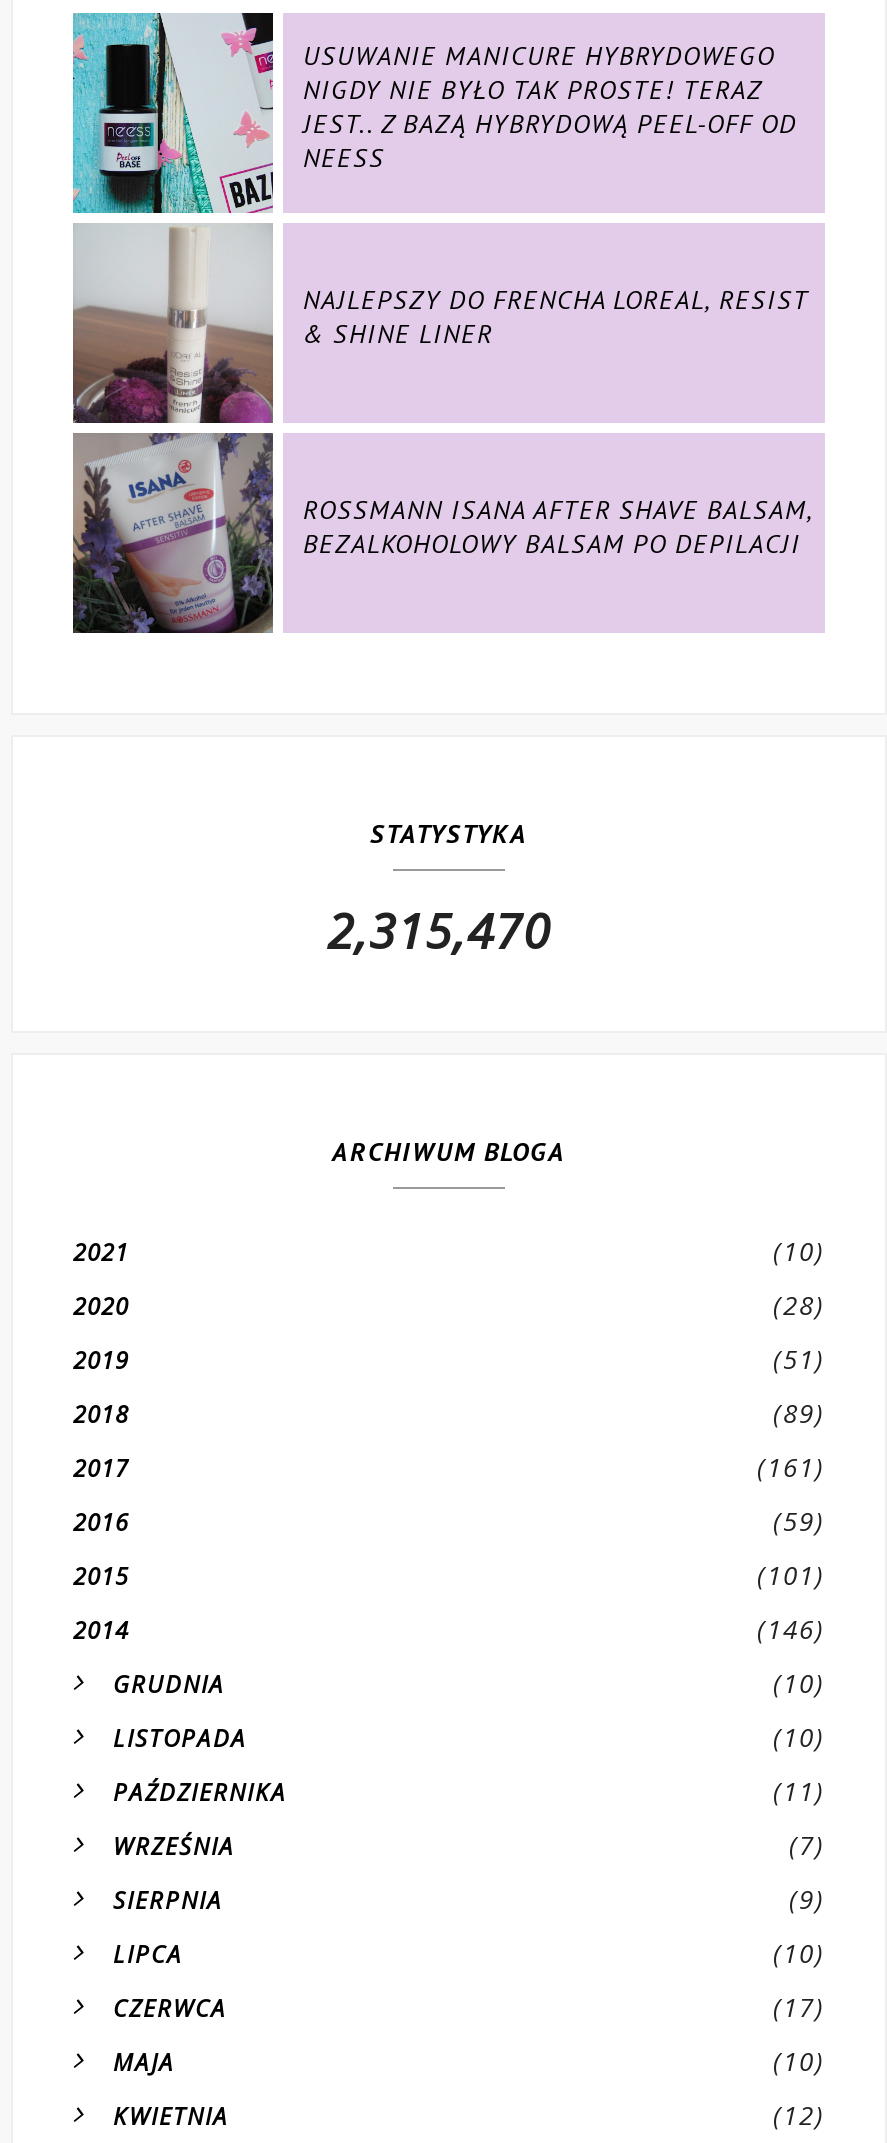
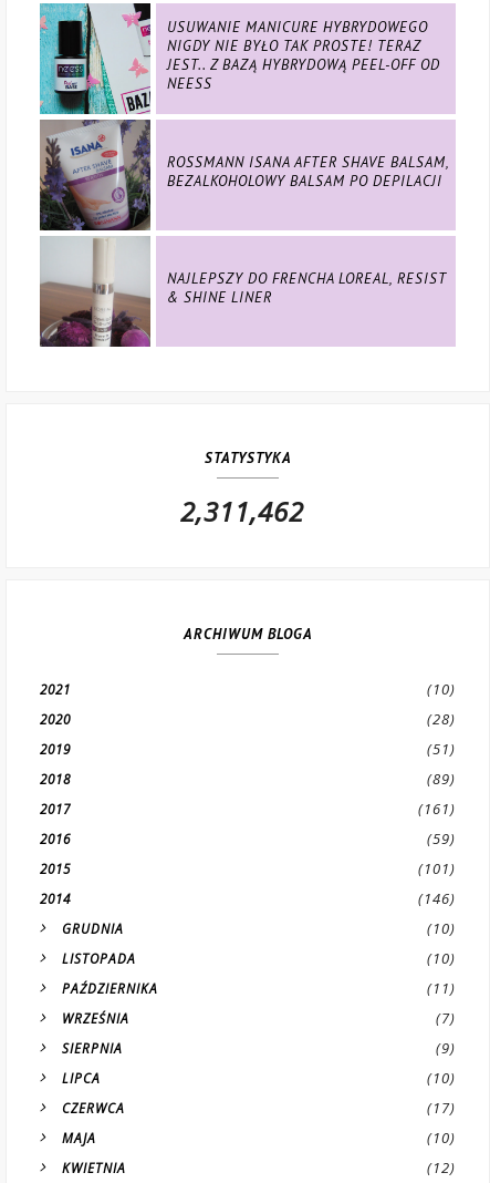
moved [73,225,809,423] -> [40,237,447,348]: [image] | NAJLEPSZY DO FRENCHA LOREAL, RESIST | & SHINE LINER
moved [303,492,813,560] -> [167,152,449,190]: ROSSMANN ISANA AFTER SHAVE BALSAM, | BEZALKOHOLOWY BALSAM PO DEPILACJI
[327,896,551,962] 2,315,470 -> [180,492,304,529] 2,311,462

